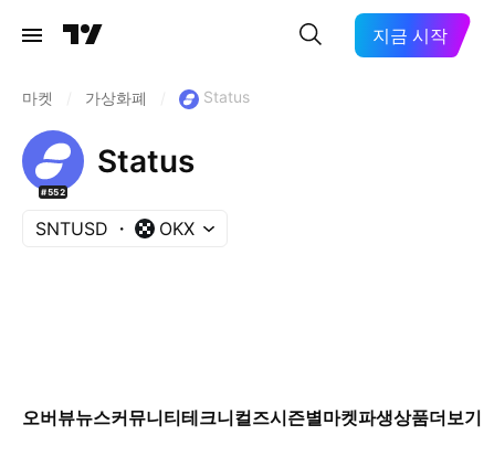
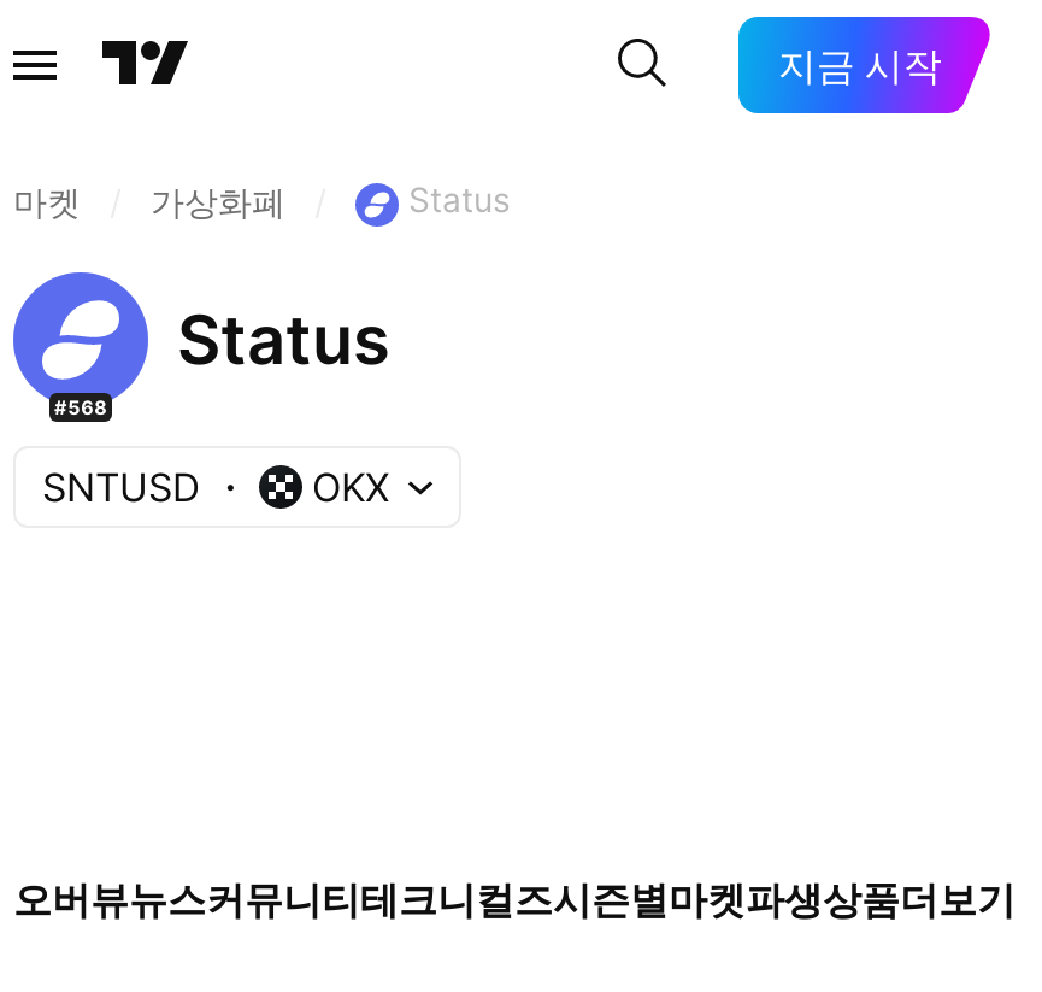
[41,187,65,198] #552 -> [54,395,107,419] #568

